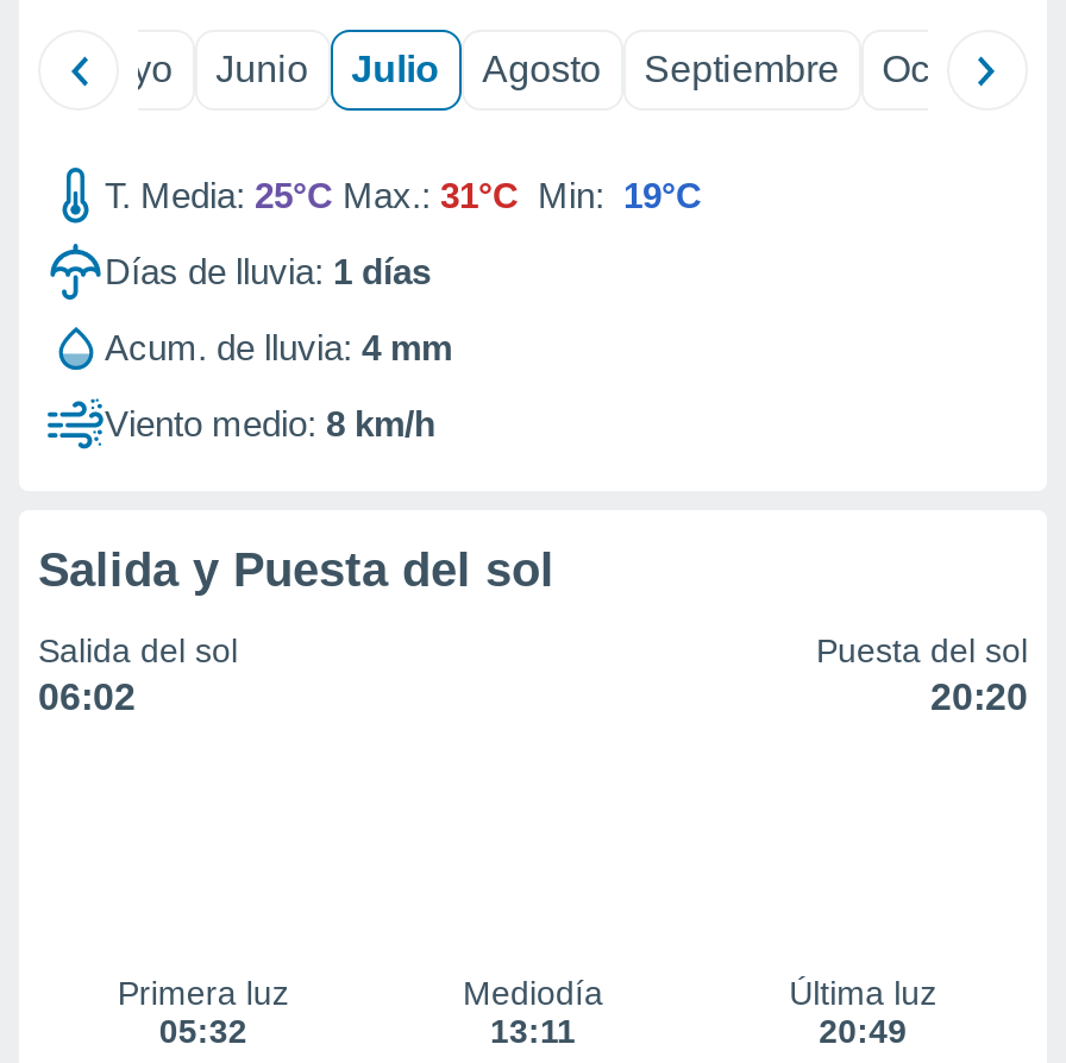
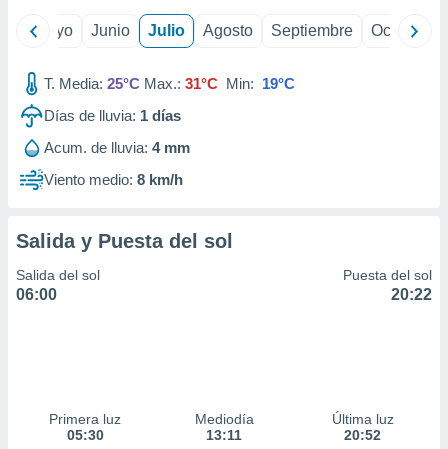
[38,677,136,717] 06:02 -> [16,286,57,303] 06:00
[930,677,1028,717] 20:20 -> [391,286,432,303] 20:22
[159,1012,247,1050] 05:32 -> [67,427,104,443] 05:30
[819,1012,907,1050] 20:49 -> [344,427,381,443] 20:52

